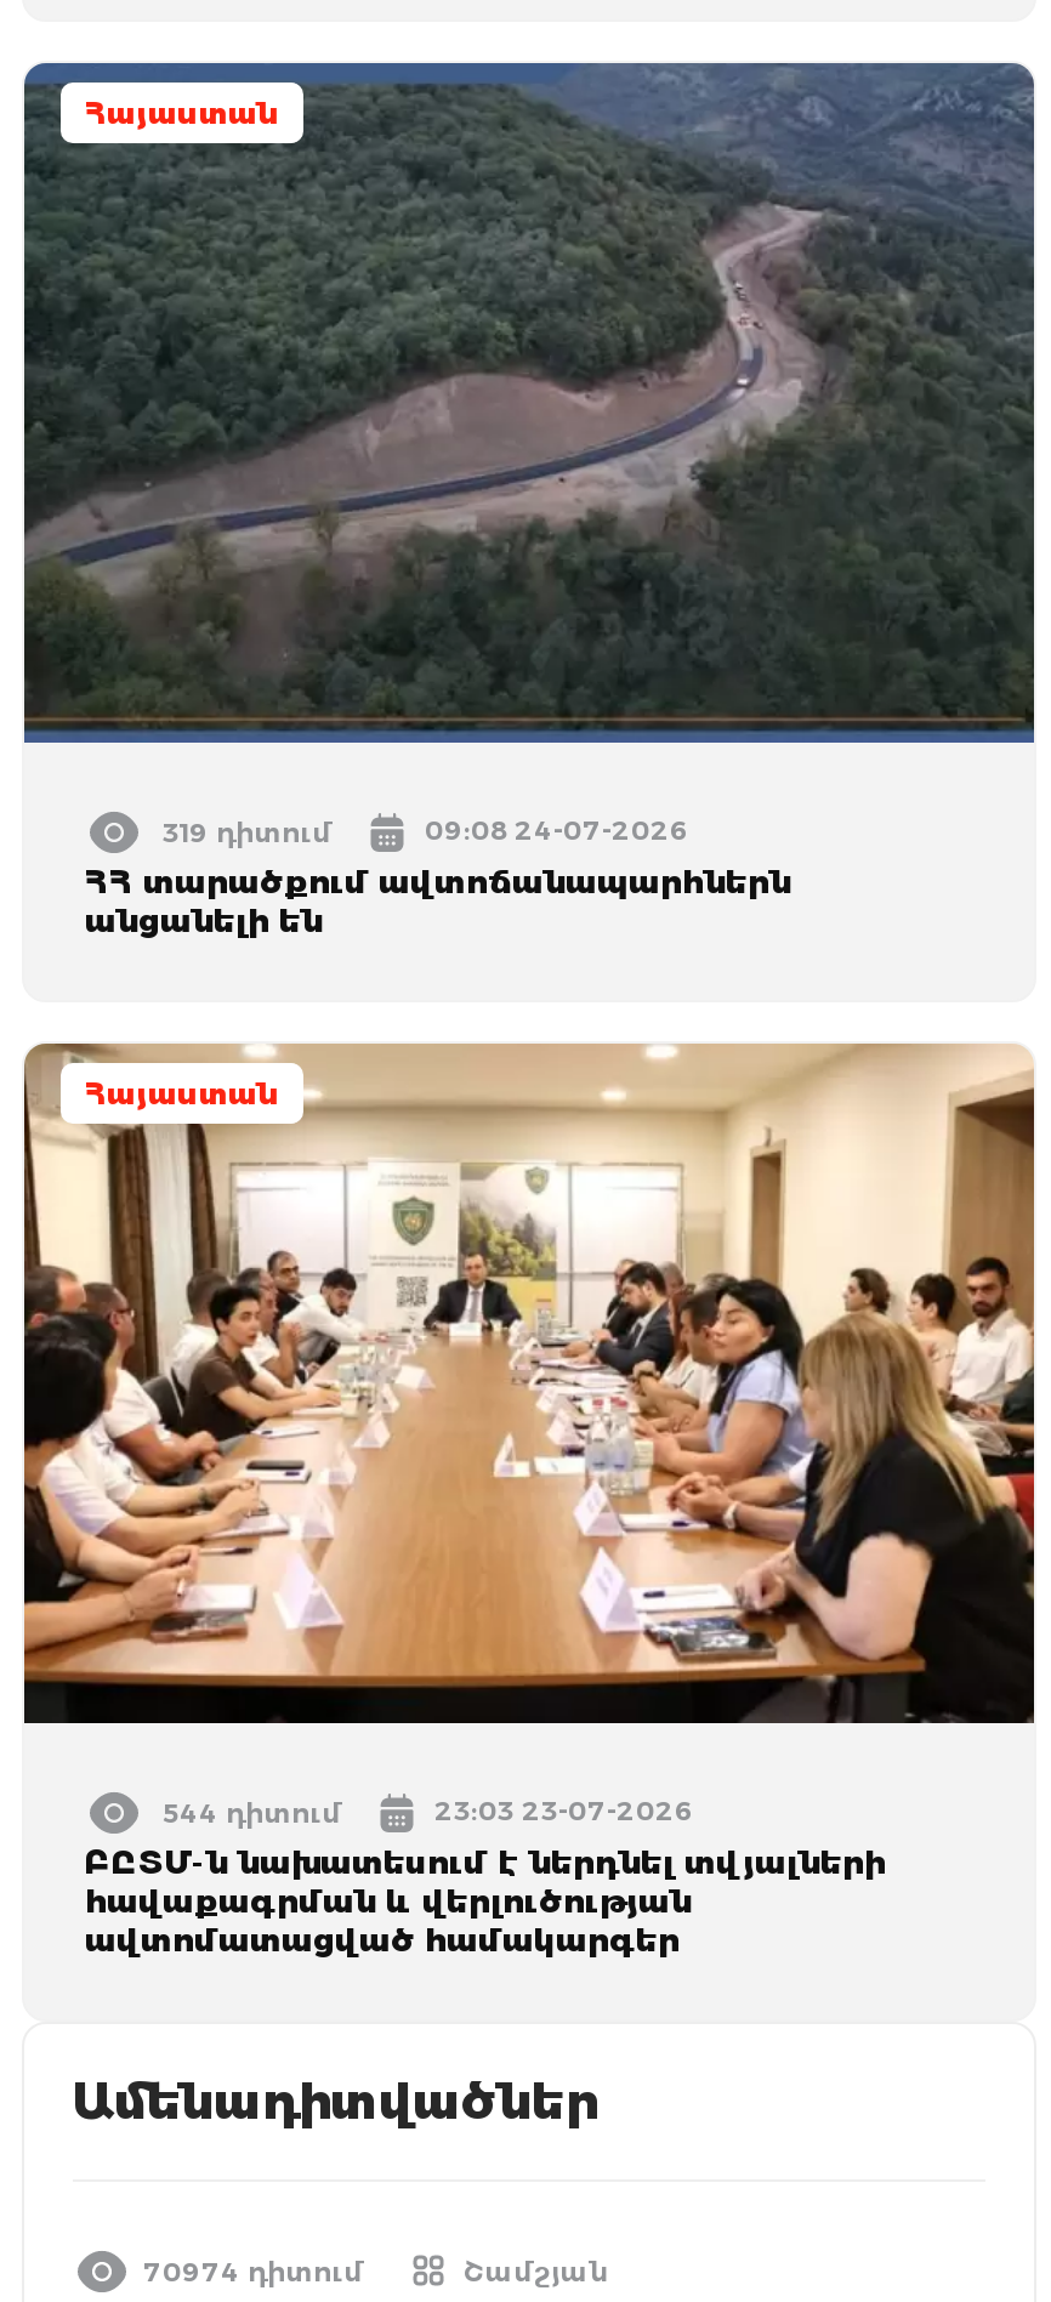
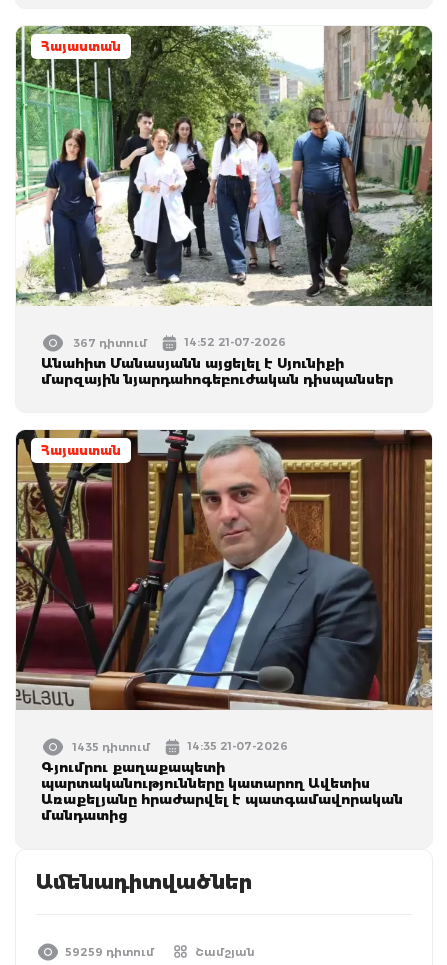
[22,61,1036,939] [image] | 319 դիտում | 09:08 24-07-2026 | ՀՀ տարածքում ավտոճանապարհներն | անցանելի են -> [15,25,433,387] [image] | 367 դիտում | 14:52 21-07-2026 | Անահիտ Մանասյանն այցելել է Սյունիքի | մարզային նյարդահոգեբուժական դիսպանսեր
[22,1041,1036,1958] [image] | 544 դիտում | 23:03 23-07-2026 | ԲԸՏՄ-ն նախատեսում է ներդնել տվյալների | հավաքագրման և վերլուծության | ավտոմատացված համակարգեր -> [15,429,433,823] [image] | 1435 դիտում | 14:35 21-07-2026 | Գյումրու քաղաքապետի | պարտականությունները կատարող Ավետիս | Առաքելյանը հրաժարվել է պատգամավորական | մանդատից
[143,2254,364,2288] 70974 դիտում -> [65,945,154,959] 59259 դիտում

